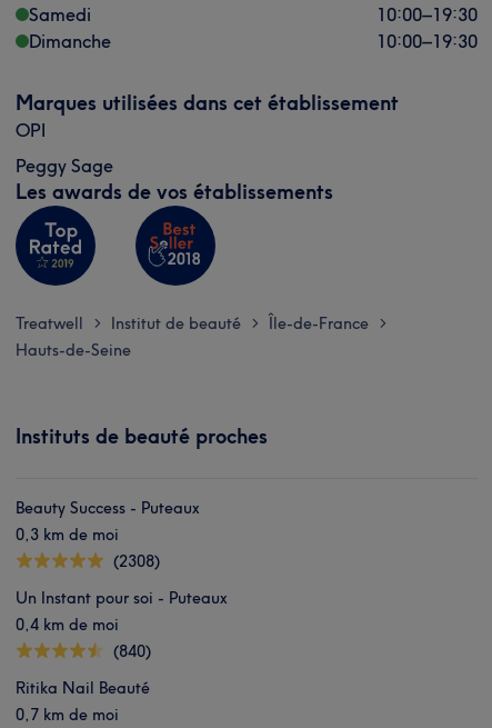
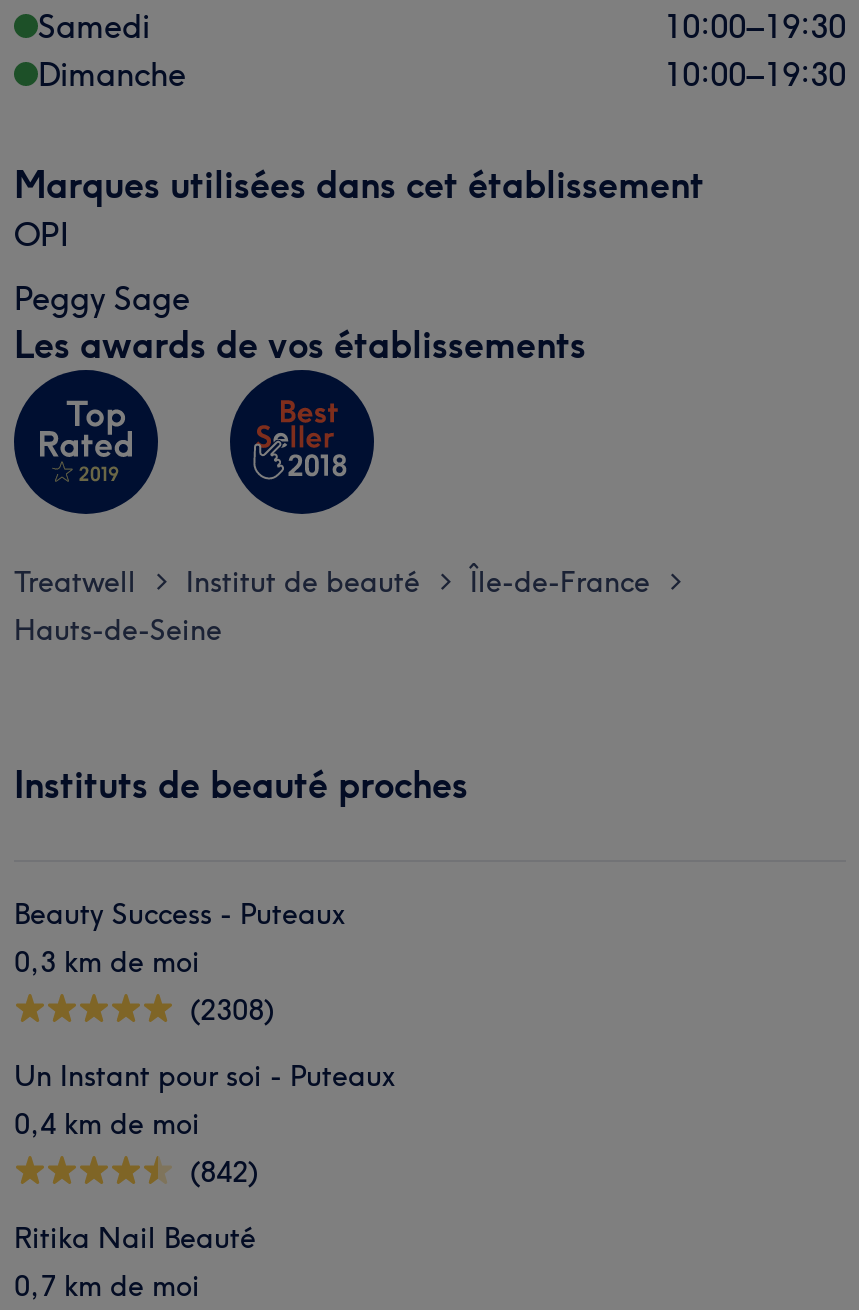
[113,641,151,661] (840) -> [190,1154,258,1190] (842)

